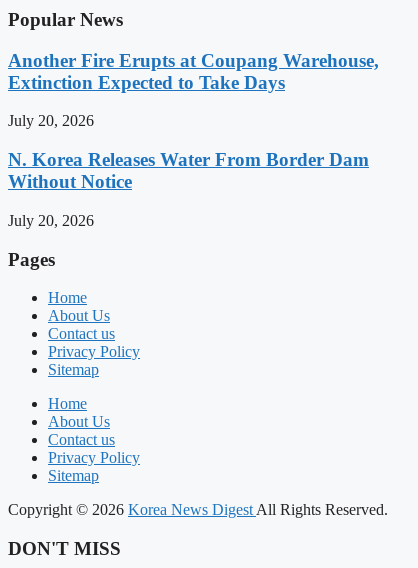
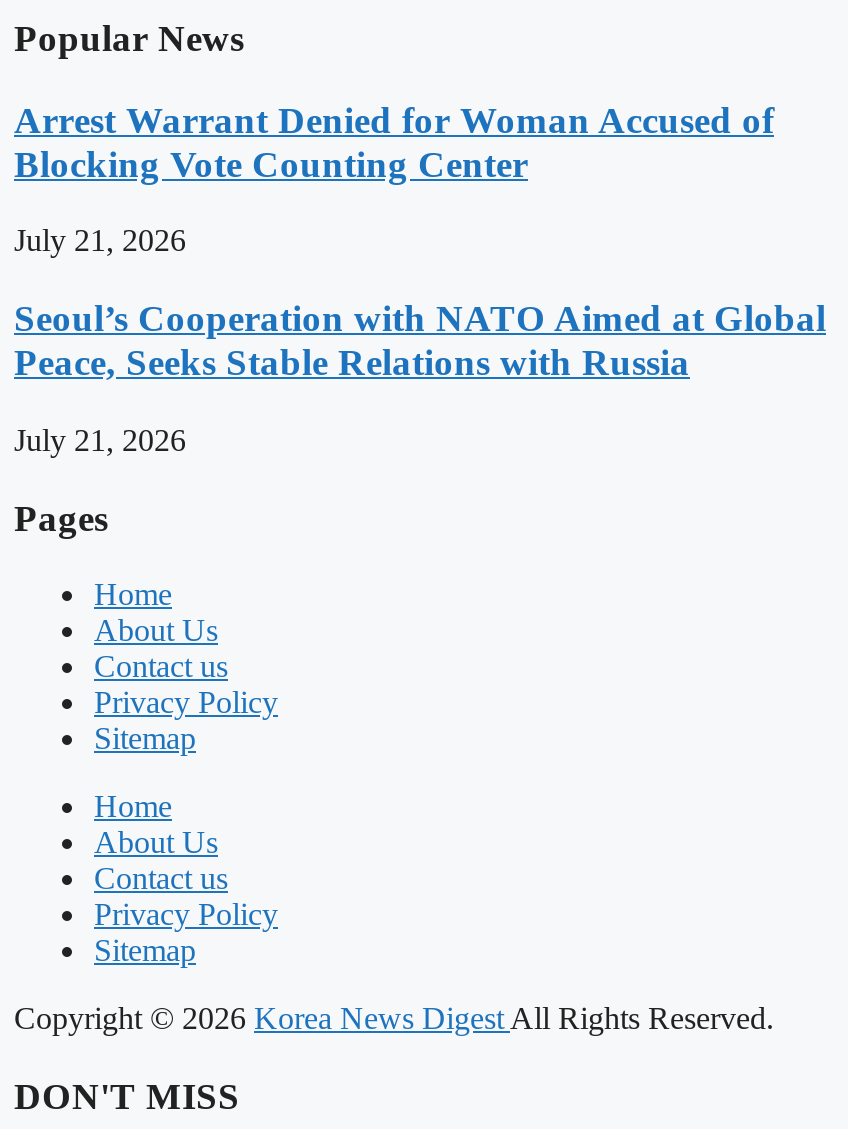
[8,50,379,93] Another Fire Erupts at Coupang Warehouse, | Extinction Expected to Take Days -> [14,98,774,184] Arrest Warrant Denied for Woman Accused of | Blocking Vote Counting Center
[8,112,94,129] July 20, 2026 -> [14,224,186,258] July 21, 2026
[8,149,369,192] N. Korea Releases Water From Border Dam | Without Notice -> [14,297,826,383] Seoul’s Cooperation with NATO Aimed at Global | Peace, Seeks Stable Relations with Russia
[8,212,94,229] July 20, 2026 -> [14,423,186,457] July 21, 2026

